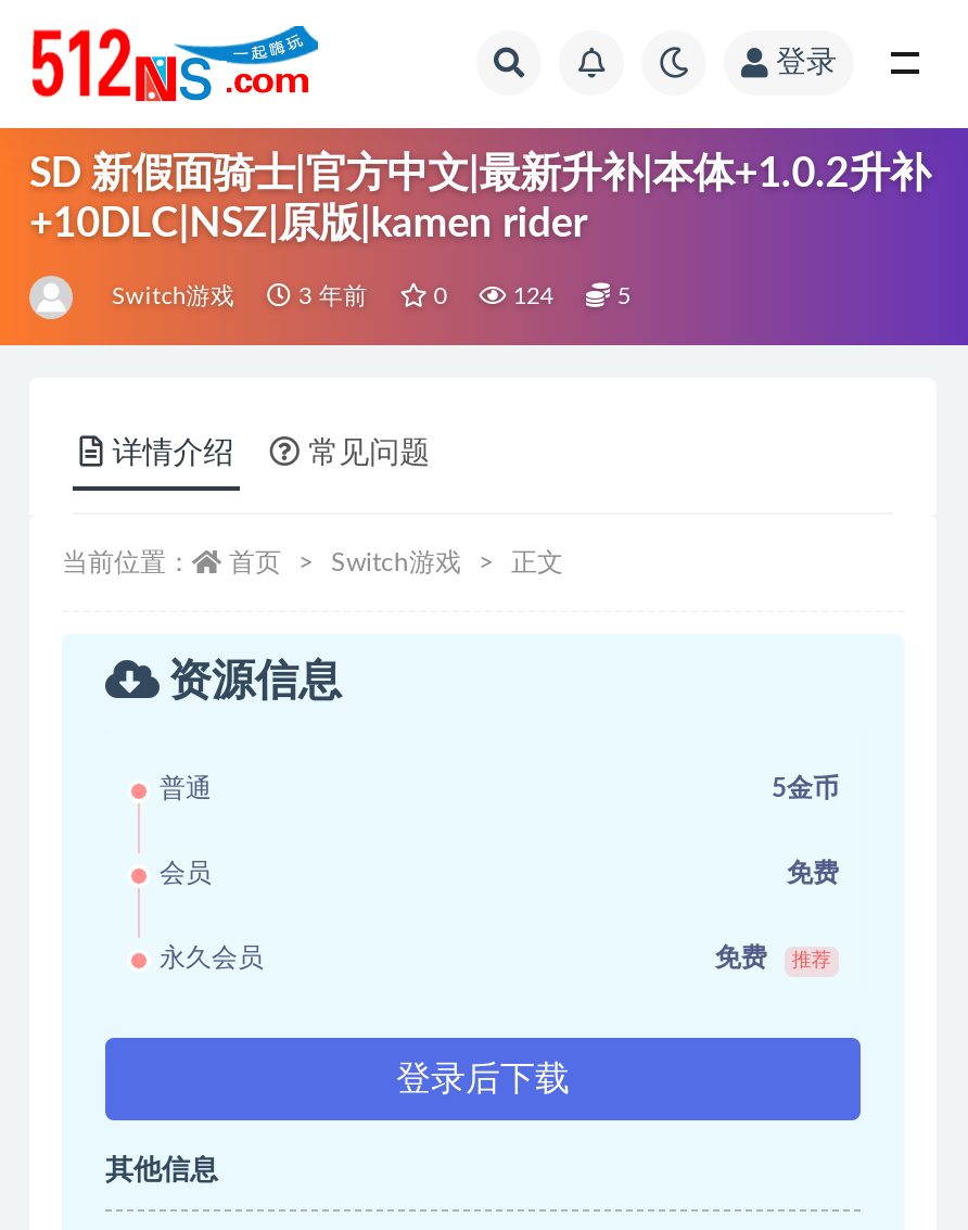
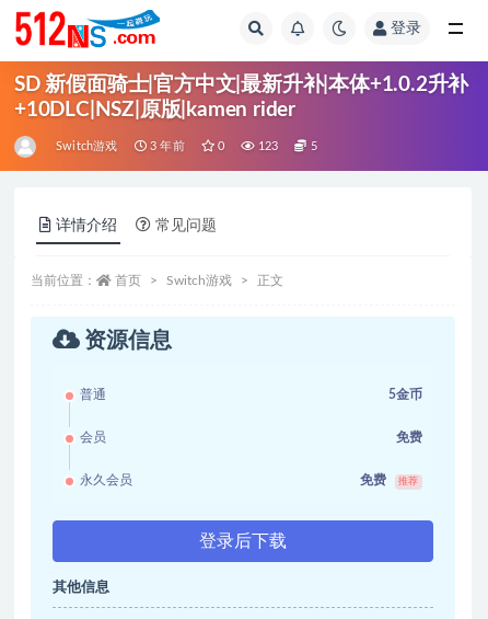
[506,284,553,308] 124 -> [255,140,278,152] 123

